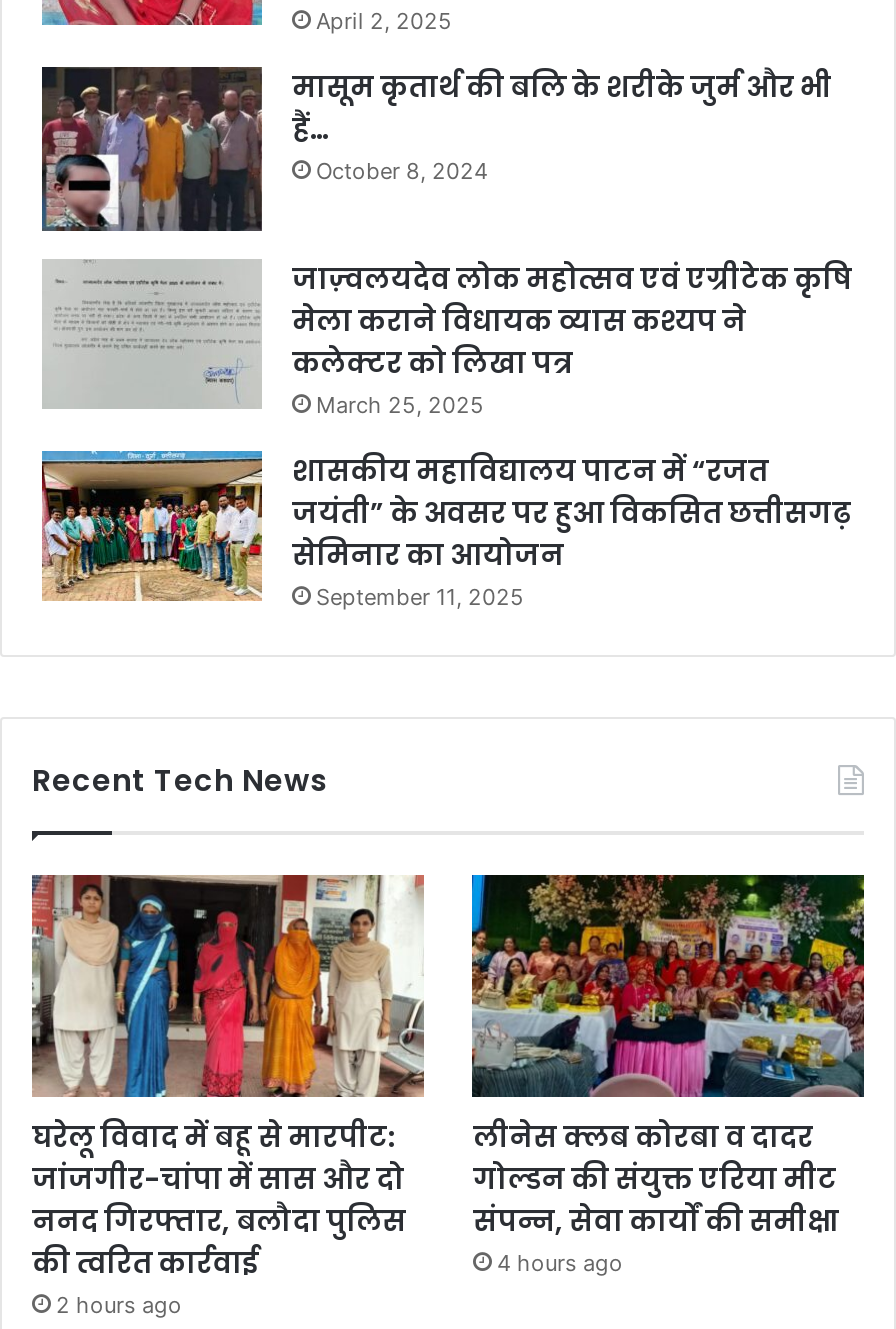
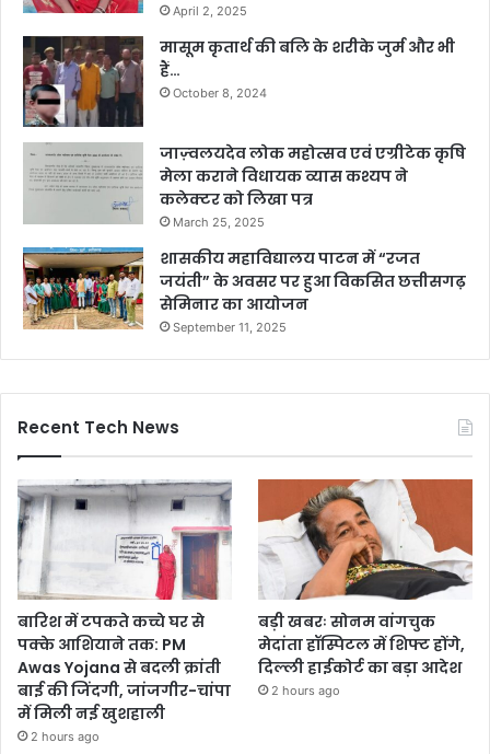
[32,872,426,1282] [image] | घरेलू विवाद में बहू से मारपीट: | जांजगीर-चांपा में सास और दो | ननद गिरफ्तार, बलौदा पुलिस | की त्वरित कार्रवाई -> [17,478,232,724] [image] | बारिश में टपकते कच्चे घर से | पक्के आशियाने तक: PM | Awas Yojana से बदली क्रांती | बाई की जिंदगी, जांजगीर-चांपा | में मिली नई खुशहाली
[470,872,866,1276] [image] | लीनेस क्लब कोरबा व दादर | गोल्डन की संयुक्त एरिया मीट | संपन्न, सेवा कार्यों की समीक्षा | 4 hours ago -> [257,478,474,698] [image] | बड़ी खबरः सोनम वांगचुक | मेदांता हॉस्पिटल में शिफ्ट होंगे, | दिल्ली हाईकोर्ट का बड़ा आदेश | 2 hours ago

